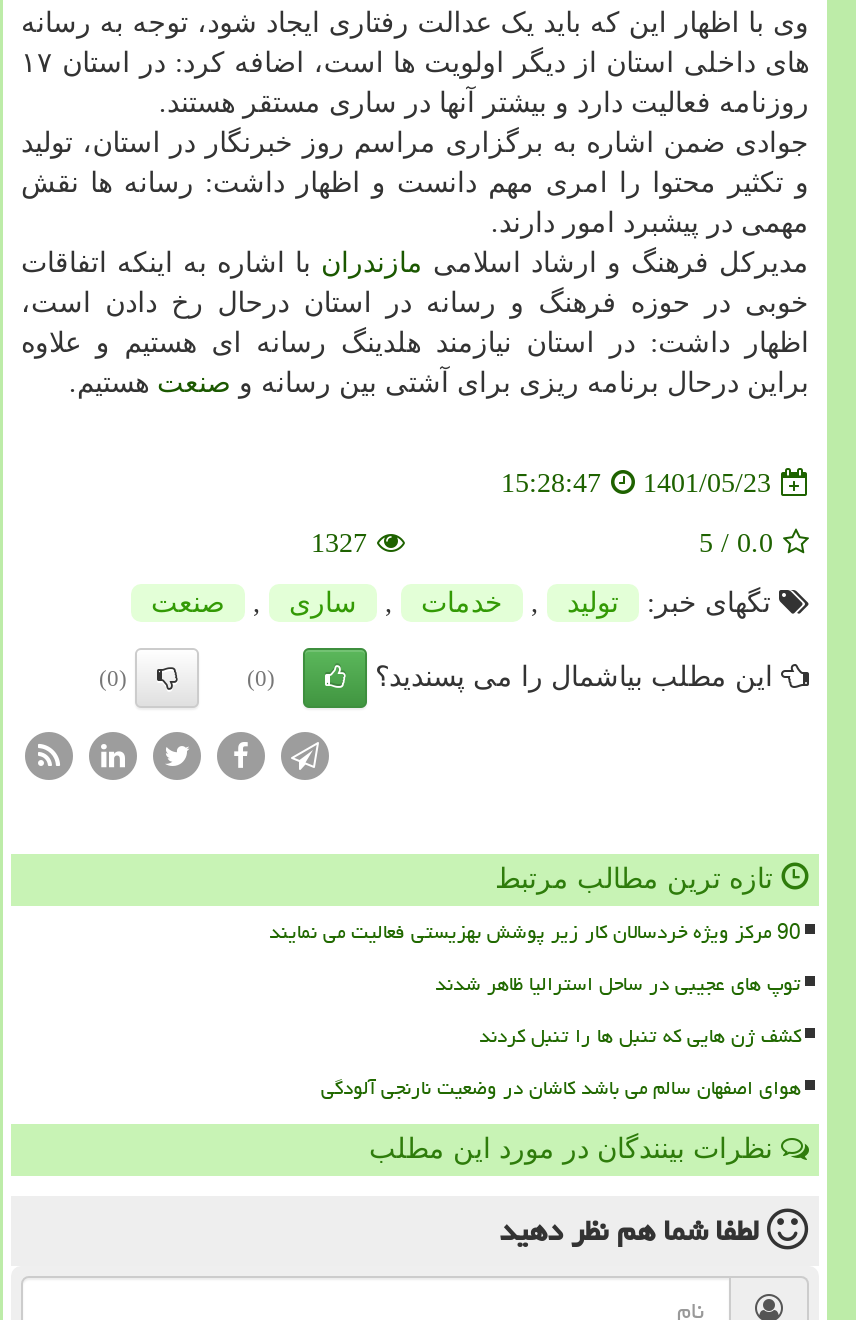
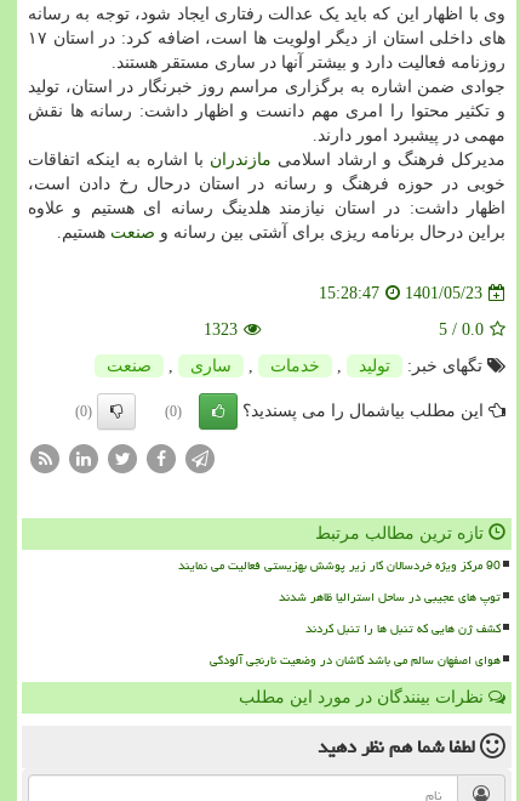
[311,529,367,559] 1327 -> [204,321,238,339] 1323

